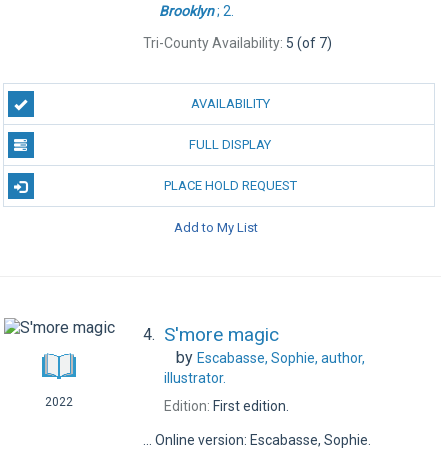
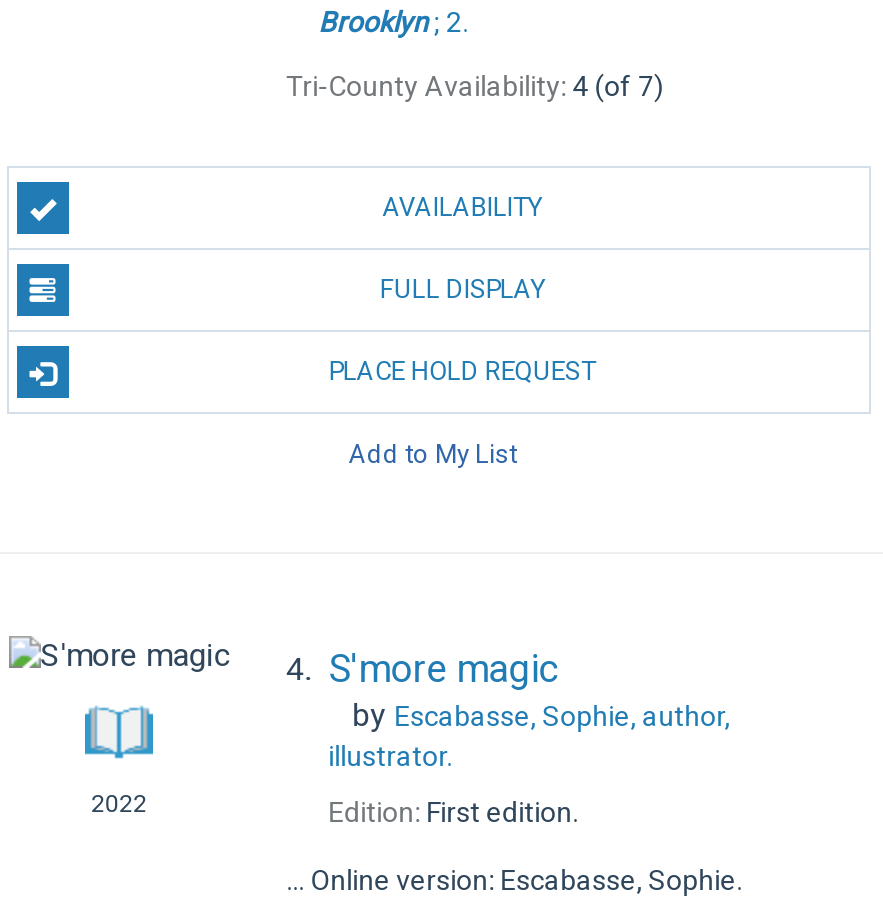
[143,35,332,51] Tri-County Availability: 5 (of 7) -> [286,70,664,102] Tri-County Availability: 4 (of 7)

